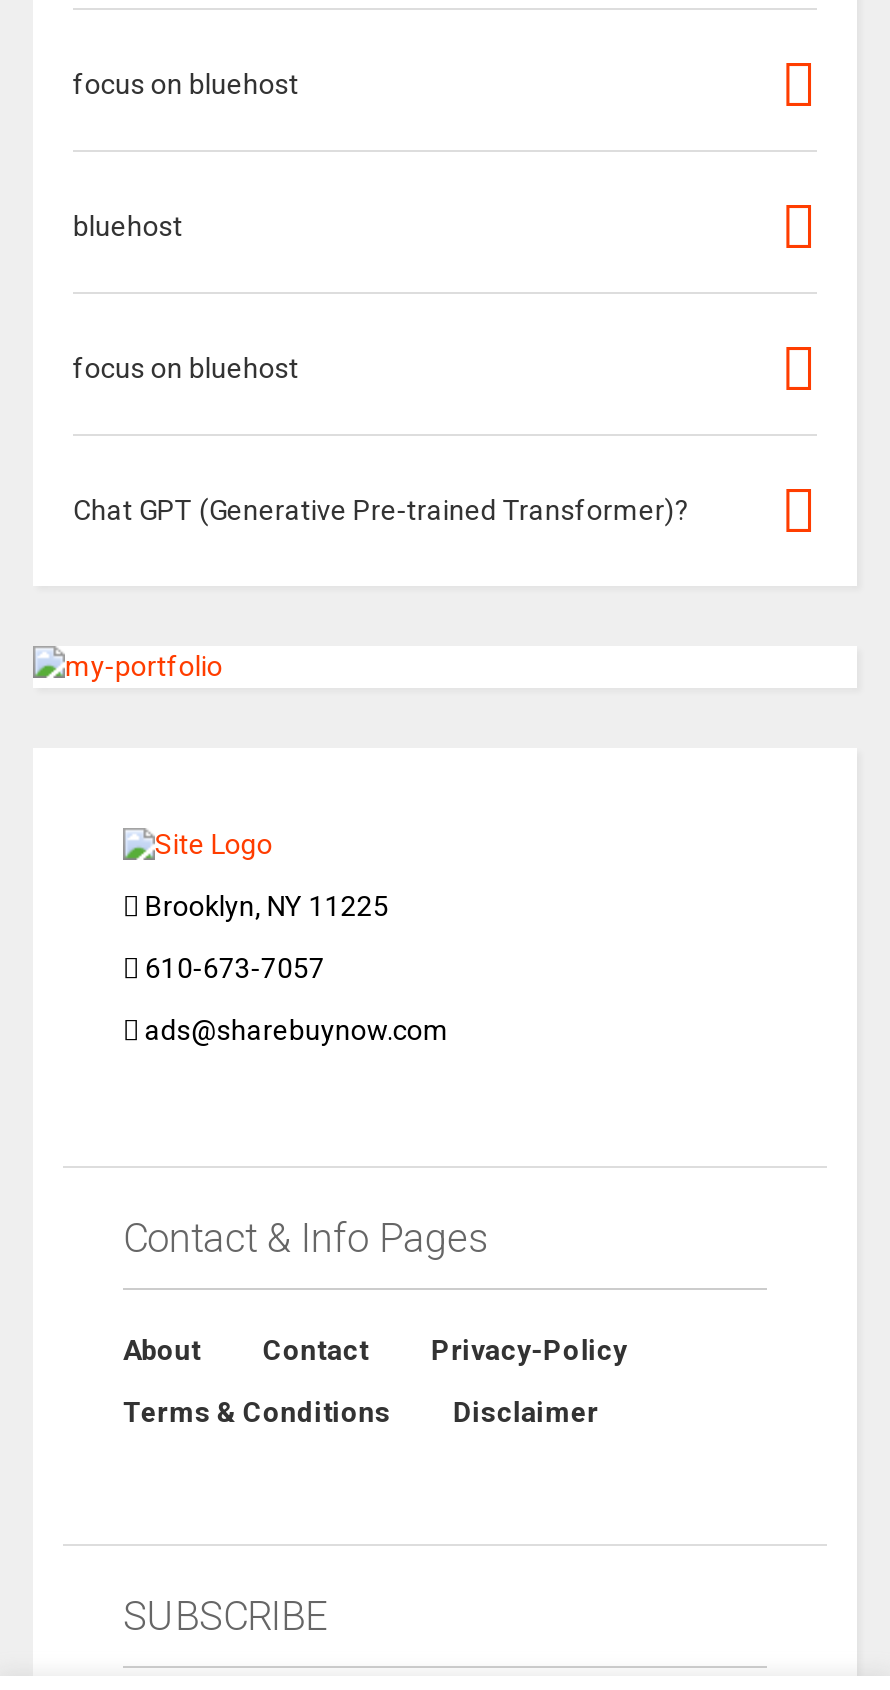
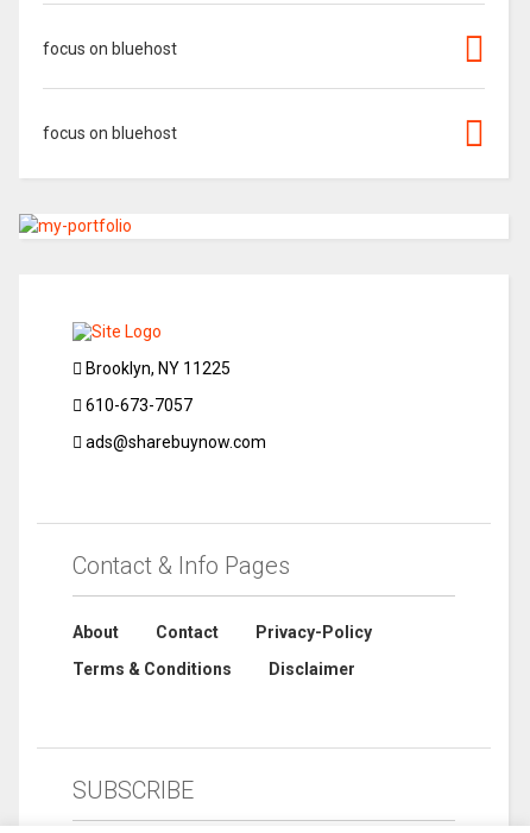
[73,209,183,241] bluehost -> none
[73,493,689,525] Chat GPT (Generative Pre-trained Transformer)? -> none

